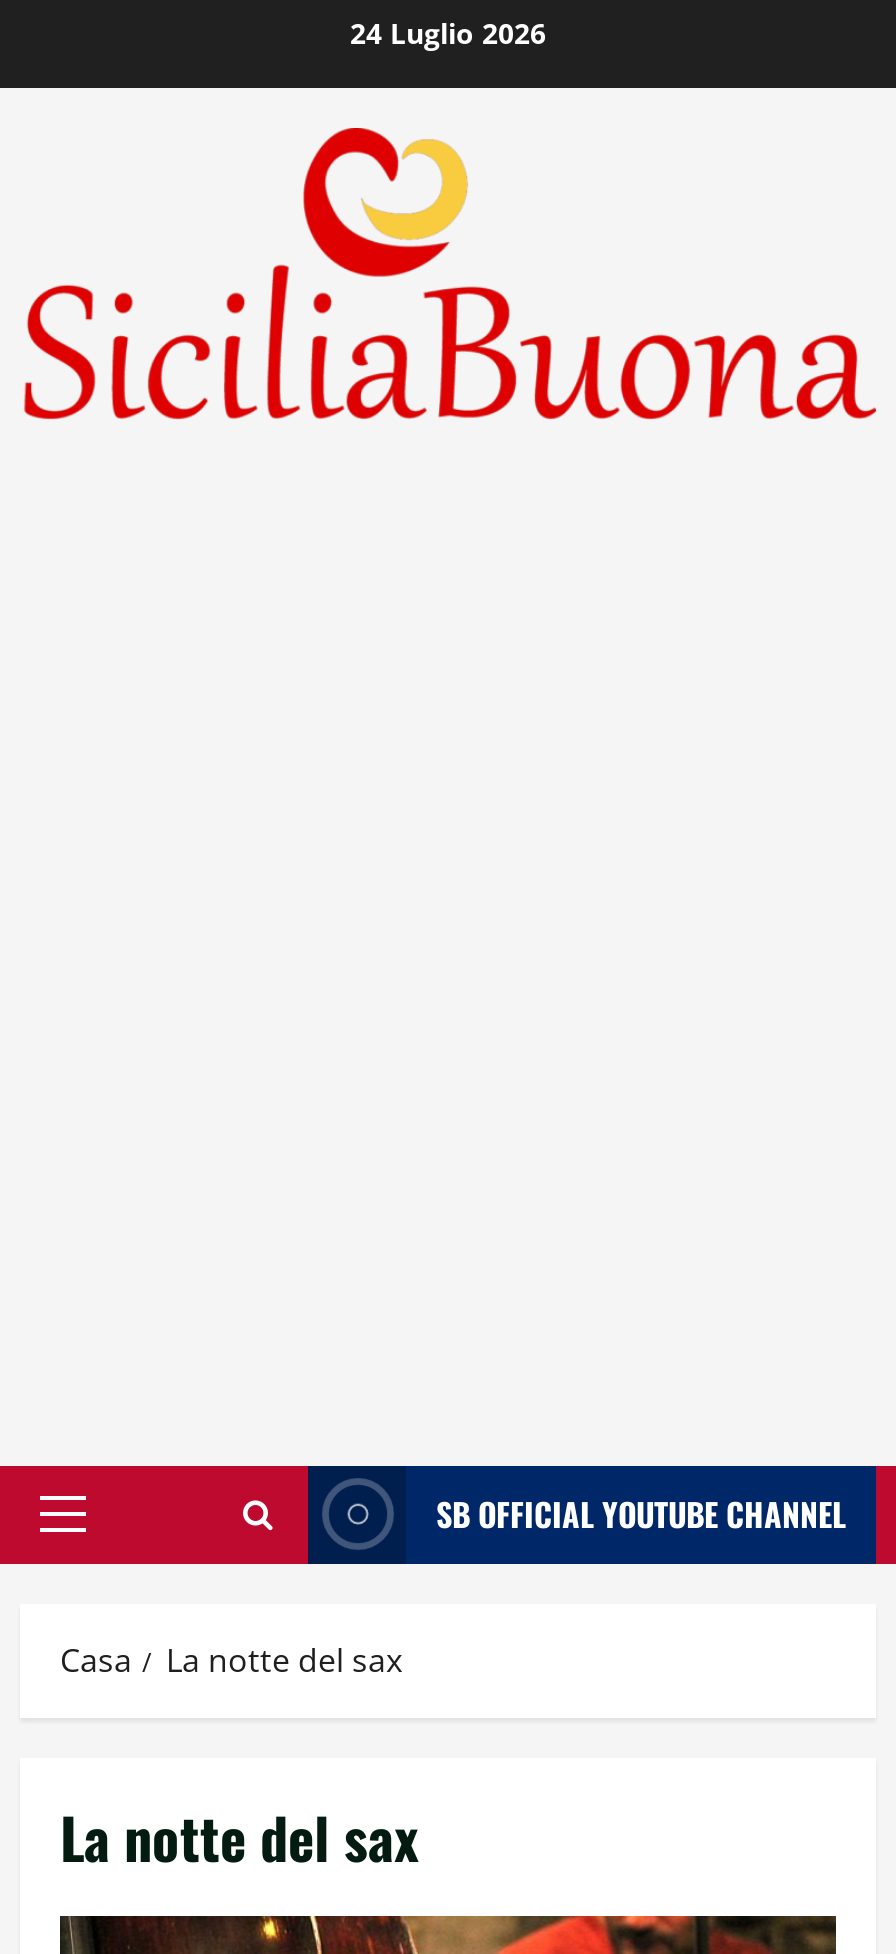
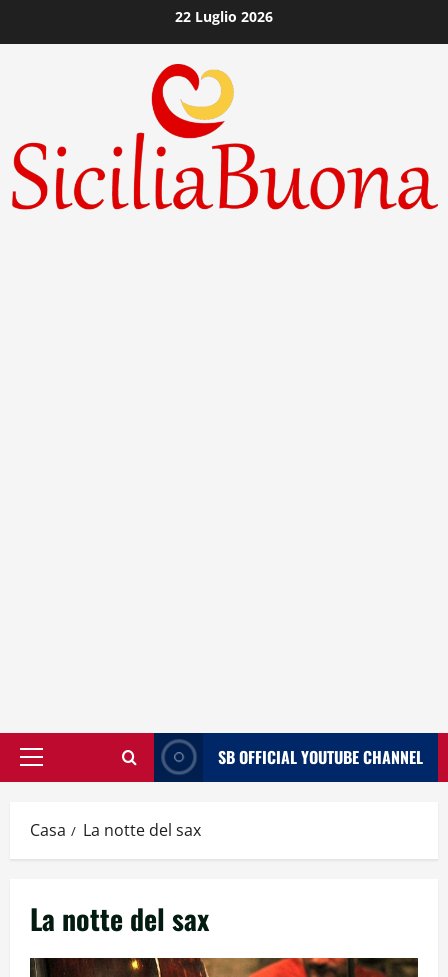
[350,14,546,52] 24 Luglio 2026 -> [175,7,273,26] 22 Luglio 2026

